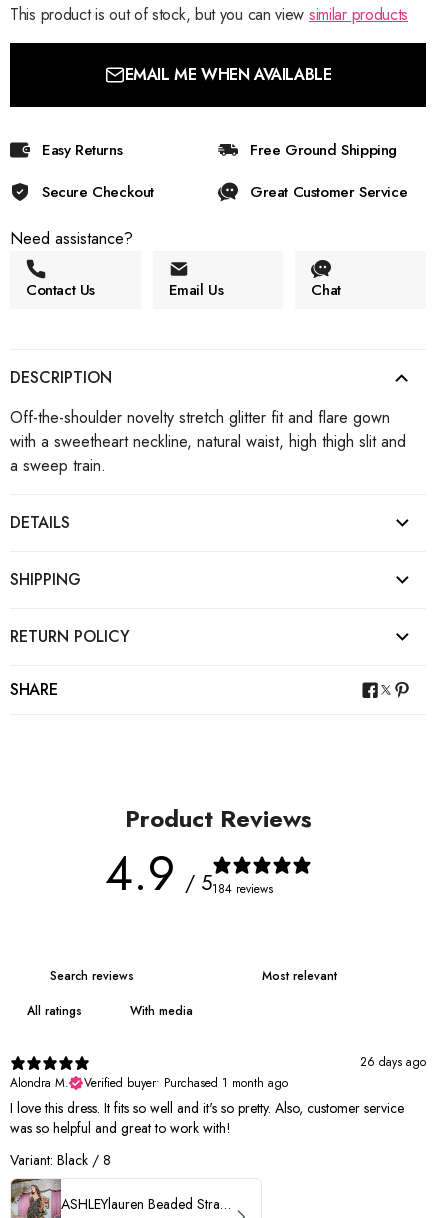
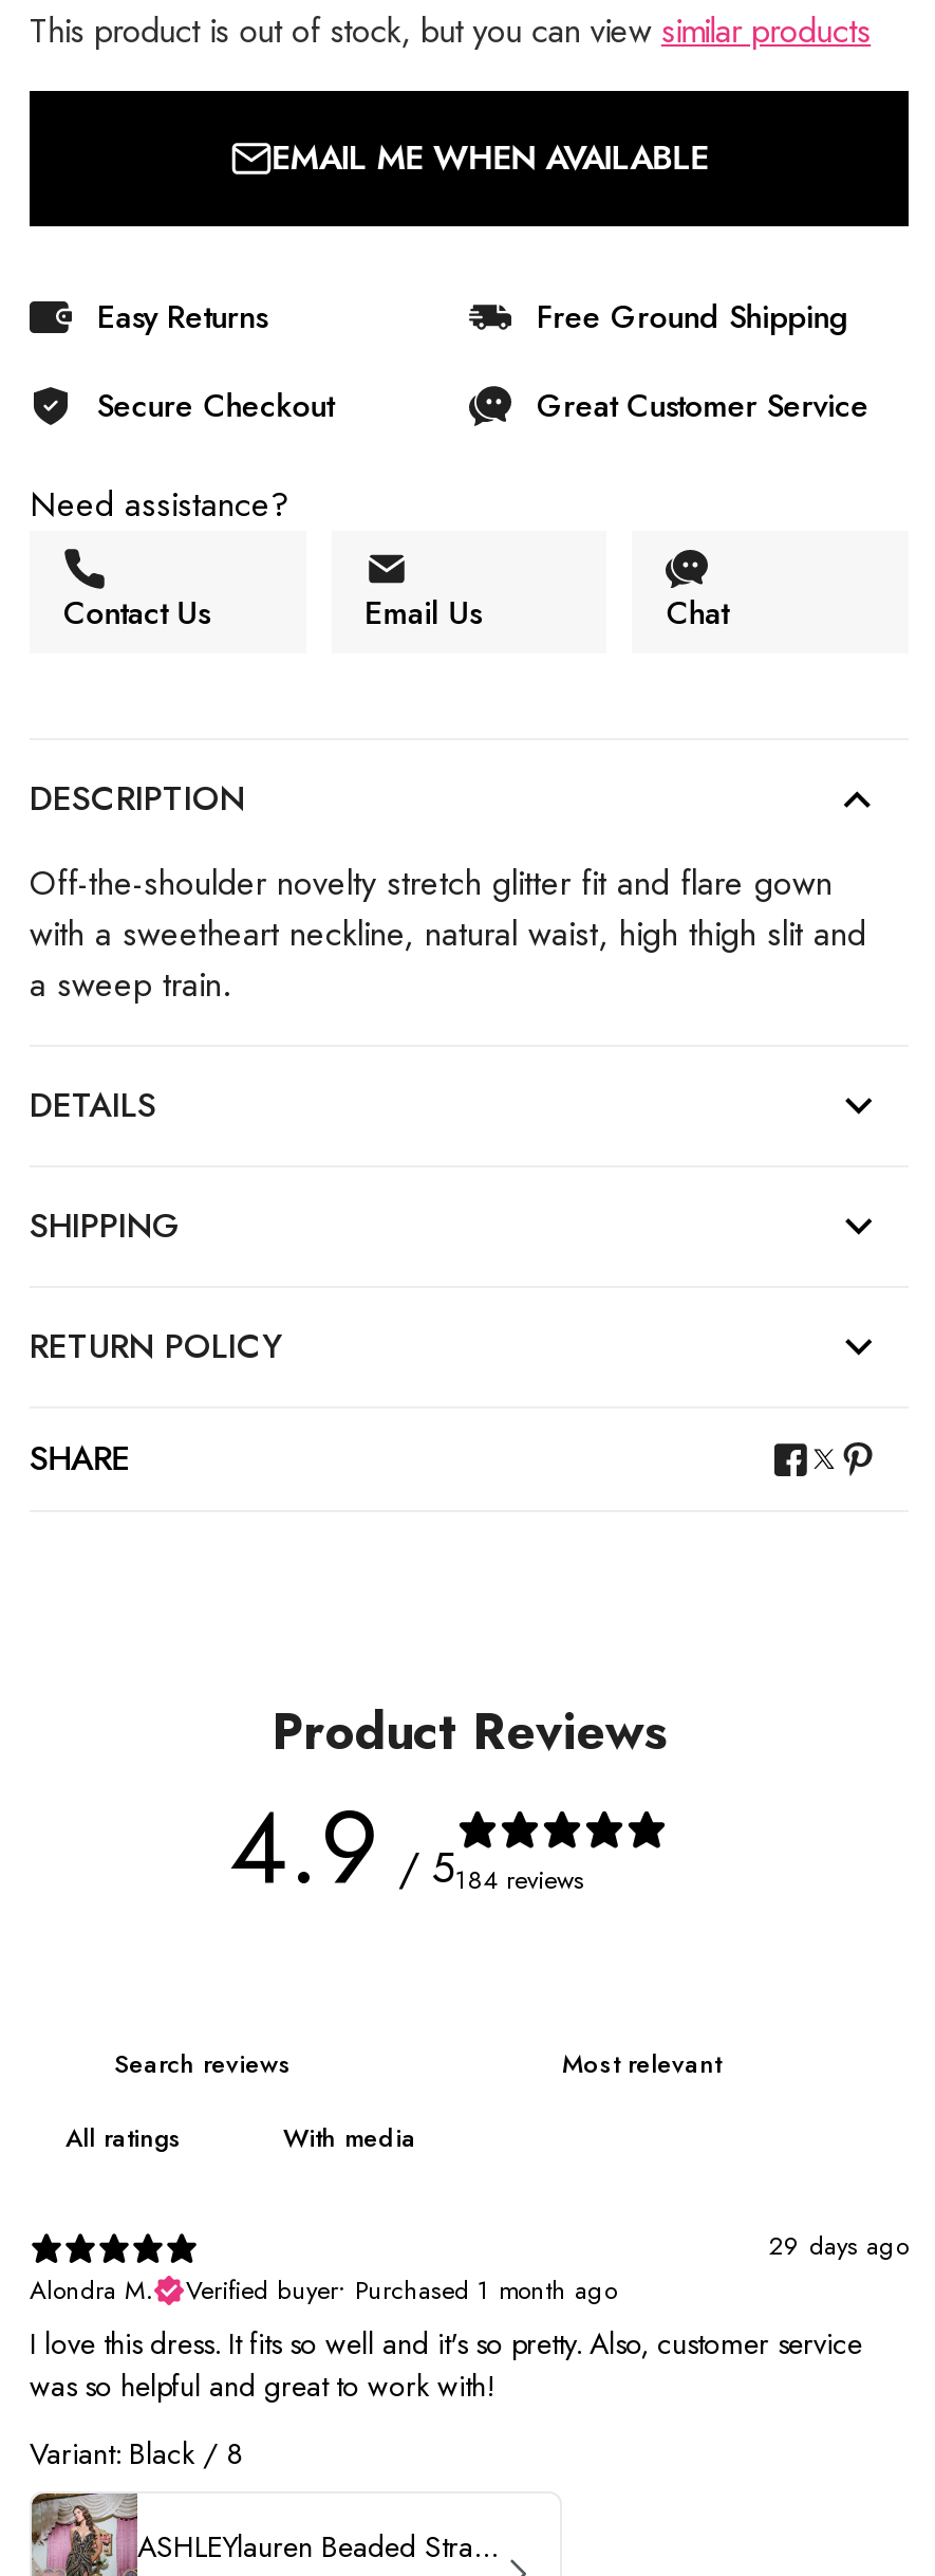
[360,1053,426,1071] 26 days ago -> [769,2227,909,2265] 29 days ago

